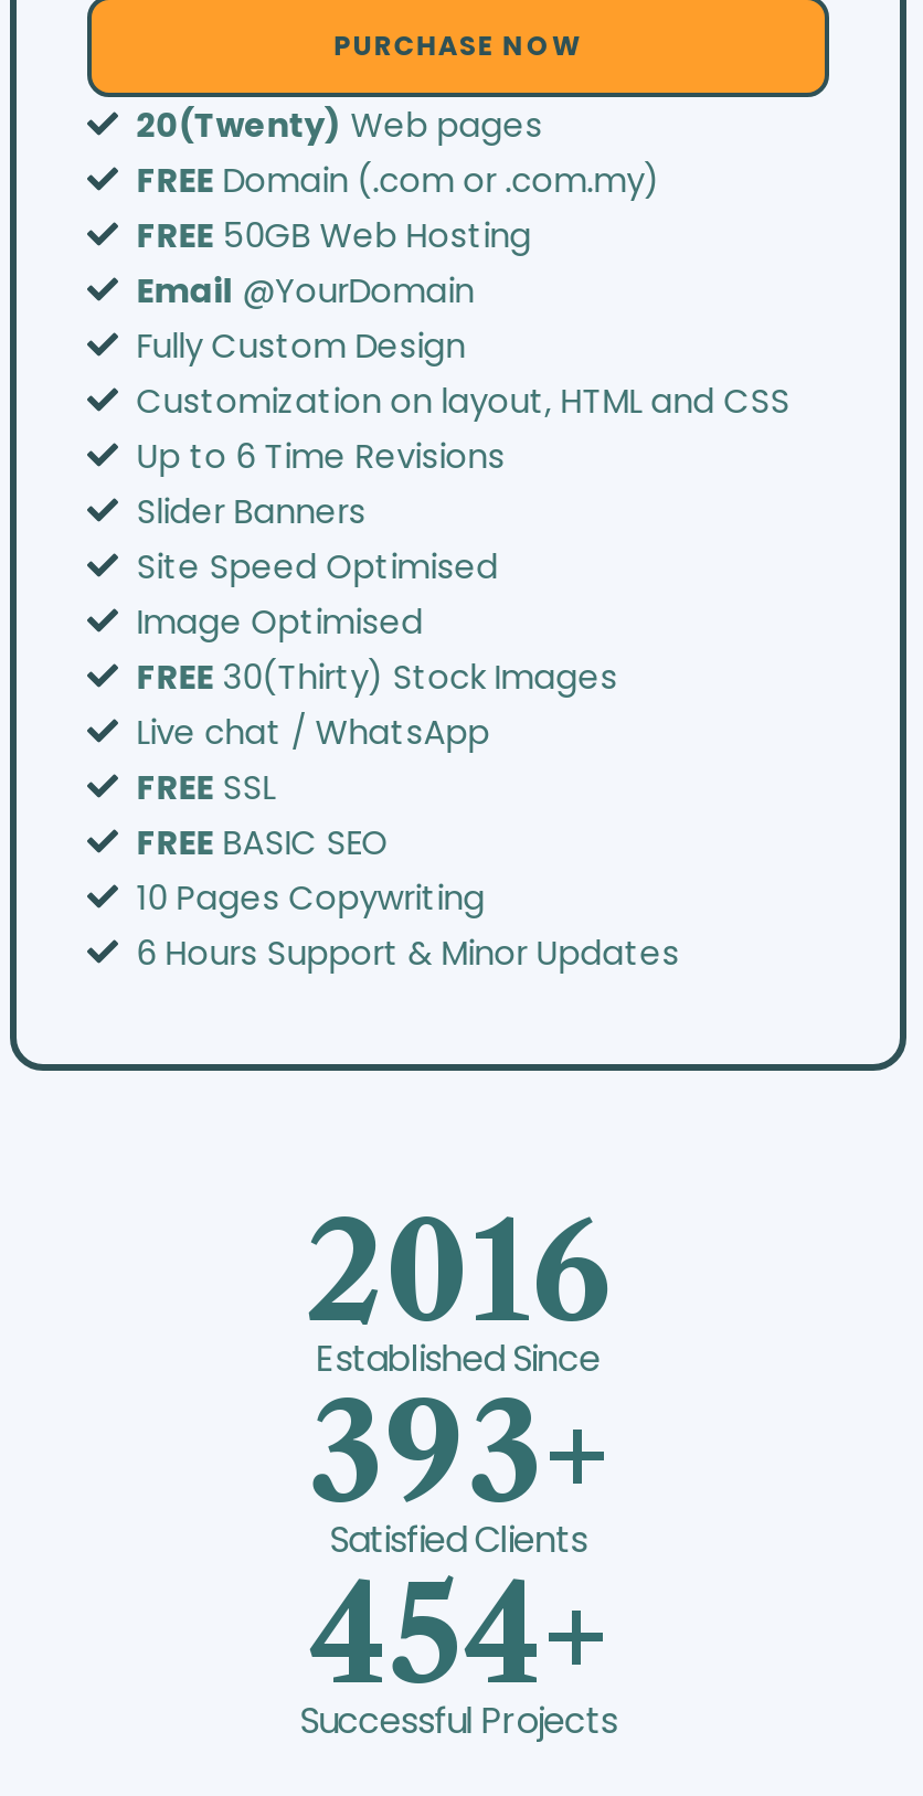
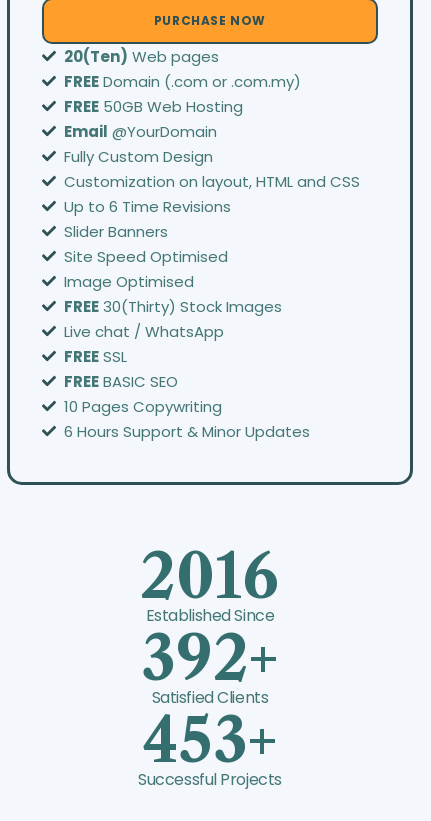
[136,101,543,147] 20(Twenty) Web pages -> [64,46,219,67] 20(Ten) Web pages
[308,1373,608,1536] 393+ -> [141,622,278,696] 392+
[309,1554,607,1717] 454+ -> [143,704,277,778] 453+

